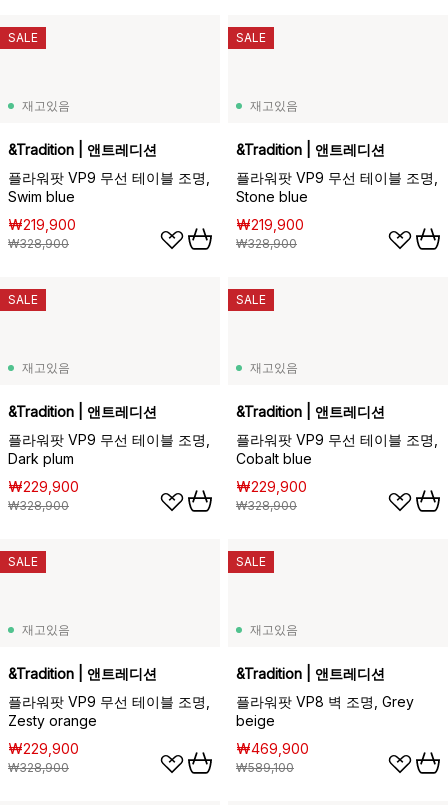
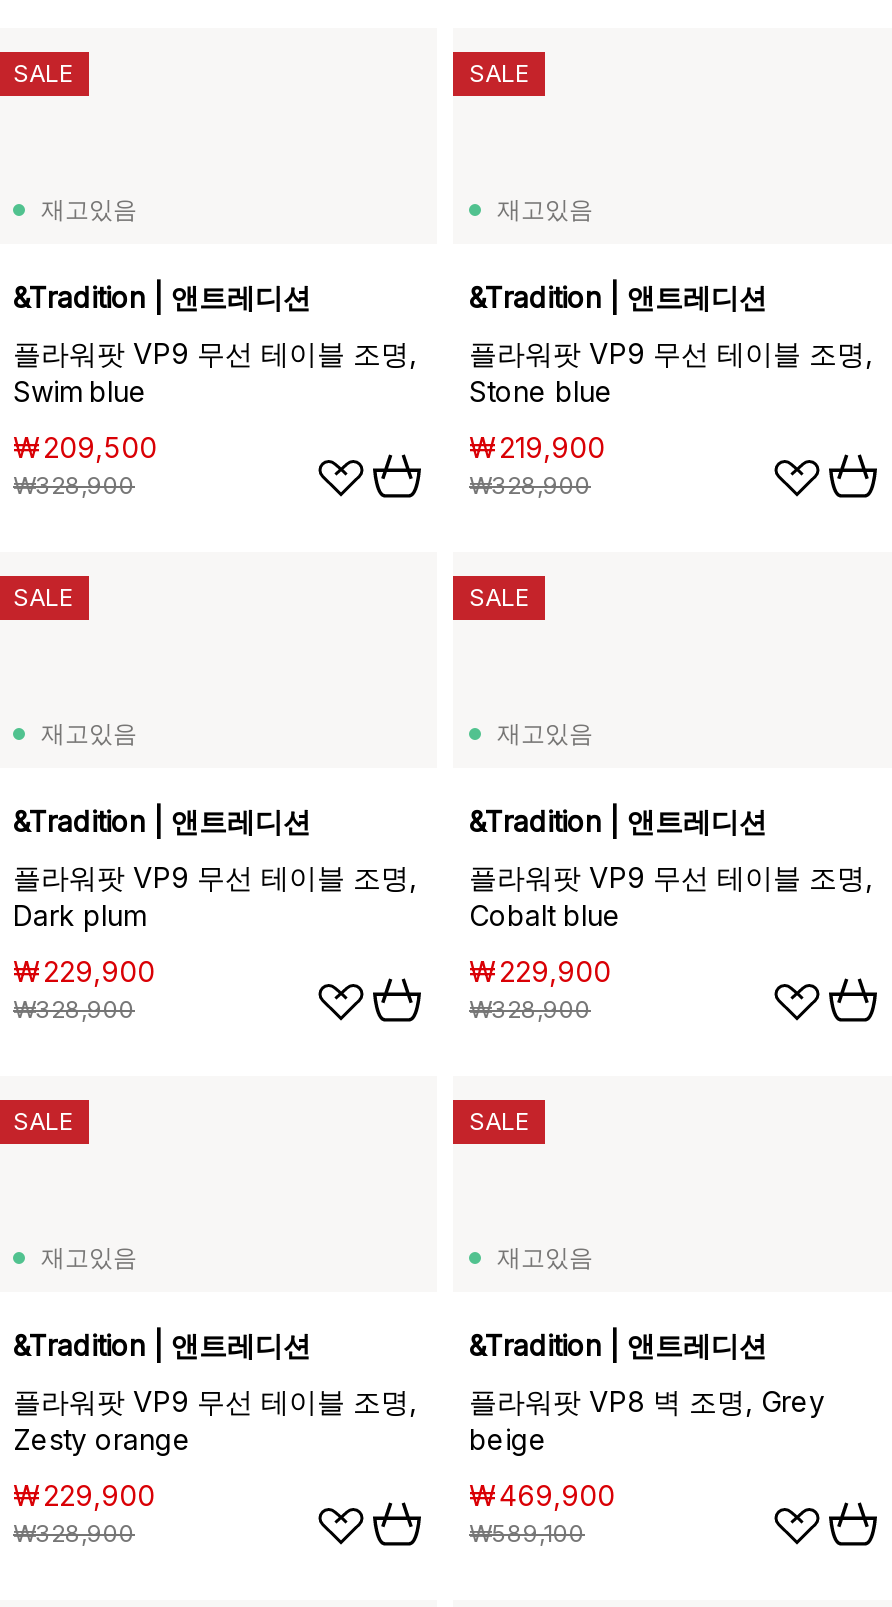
[8,216,76,233] ₩219,900 -> [13,430,157,464] ₩209,500

